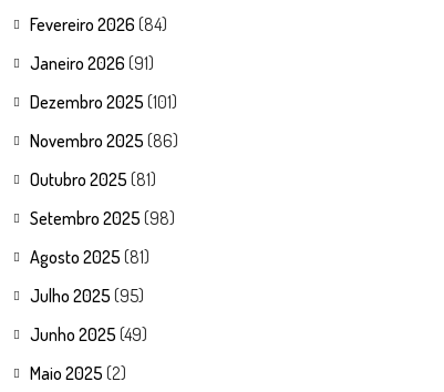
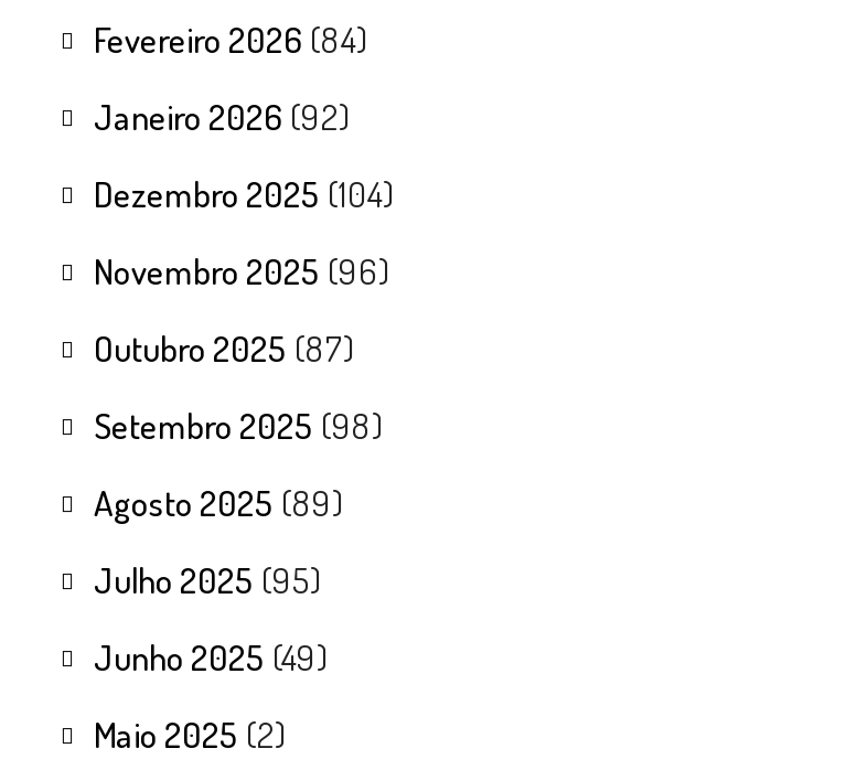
[30,52,154,74] Janeiro 2026 (91) -> [94,94,350,138] Janeiro 2026 (92)
[30,90,177,113] Dezembro 2025 (101) -> [94,171,394,215] Dezembro 2025 (104)
[30,129,178,151] Novembro 2025 (86) -> [94,248,389,293] Novembro 2025 (96)
[30,168,156,190] Outubro 2025 (81) -> [94,326,354,370] Outubro 2025 (87)
[30,245,149,268] Agosto 2025 (81) -> [94,480,343,524] Agosto 2025 (89)

